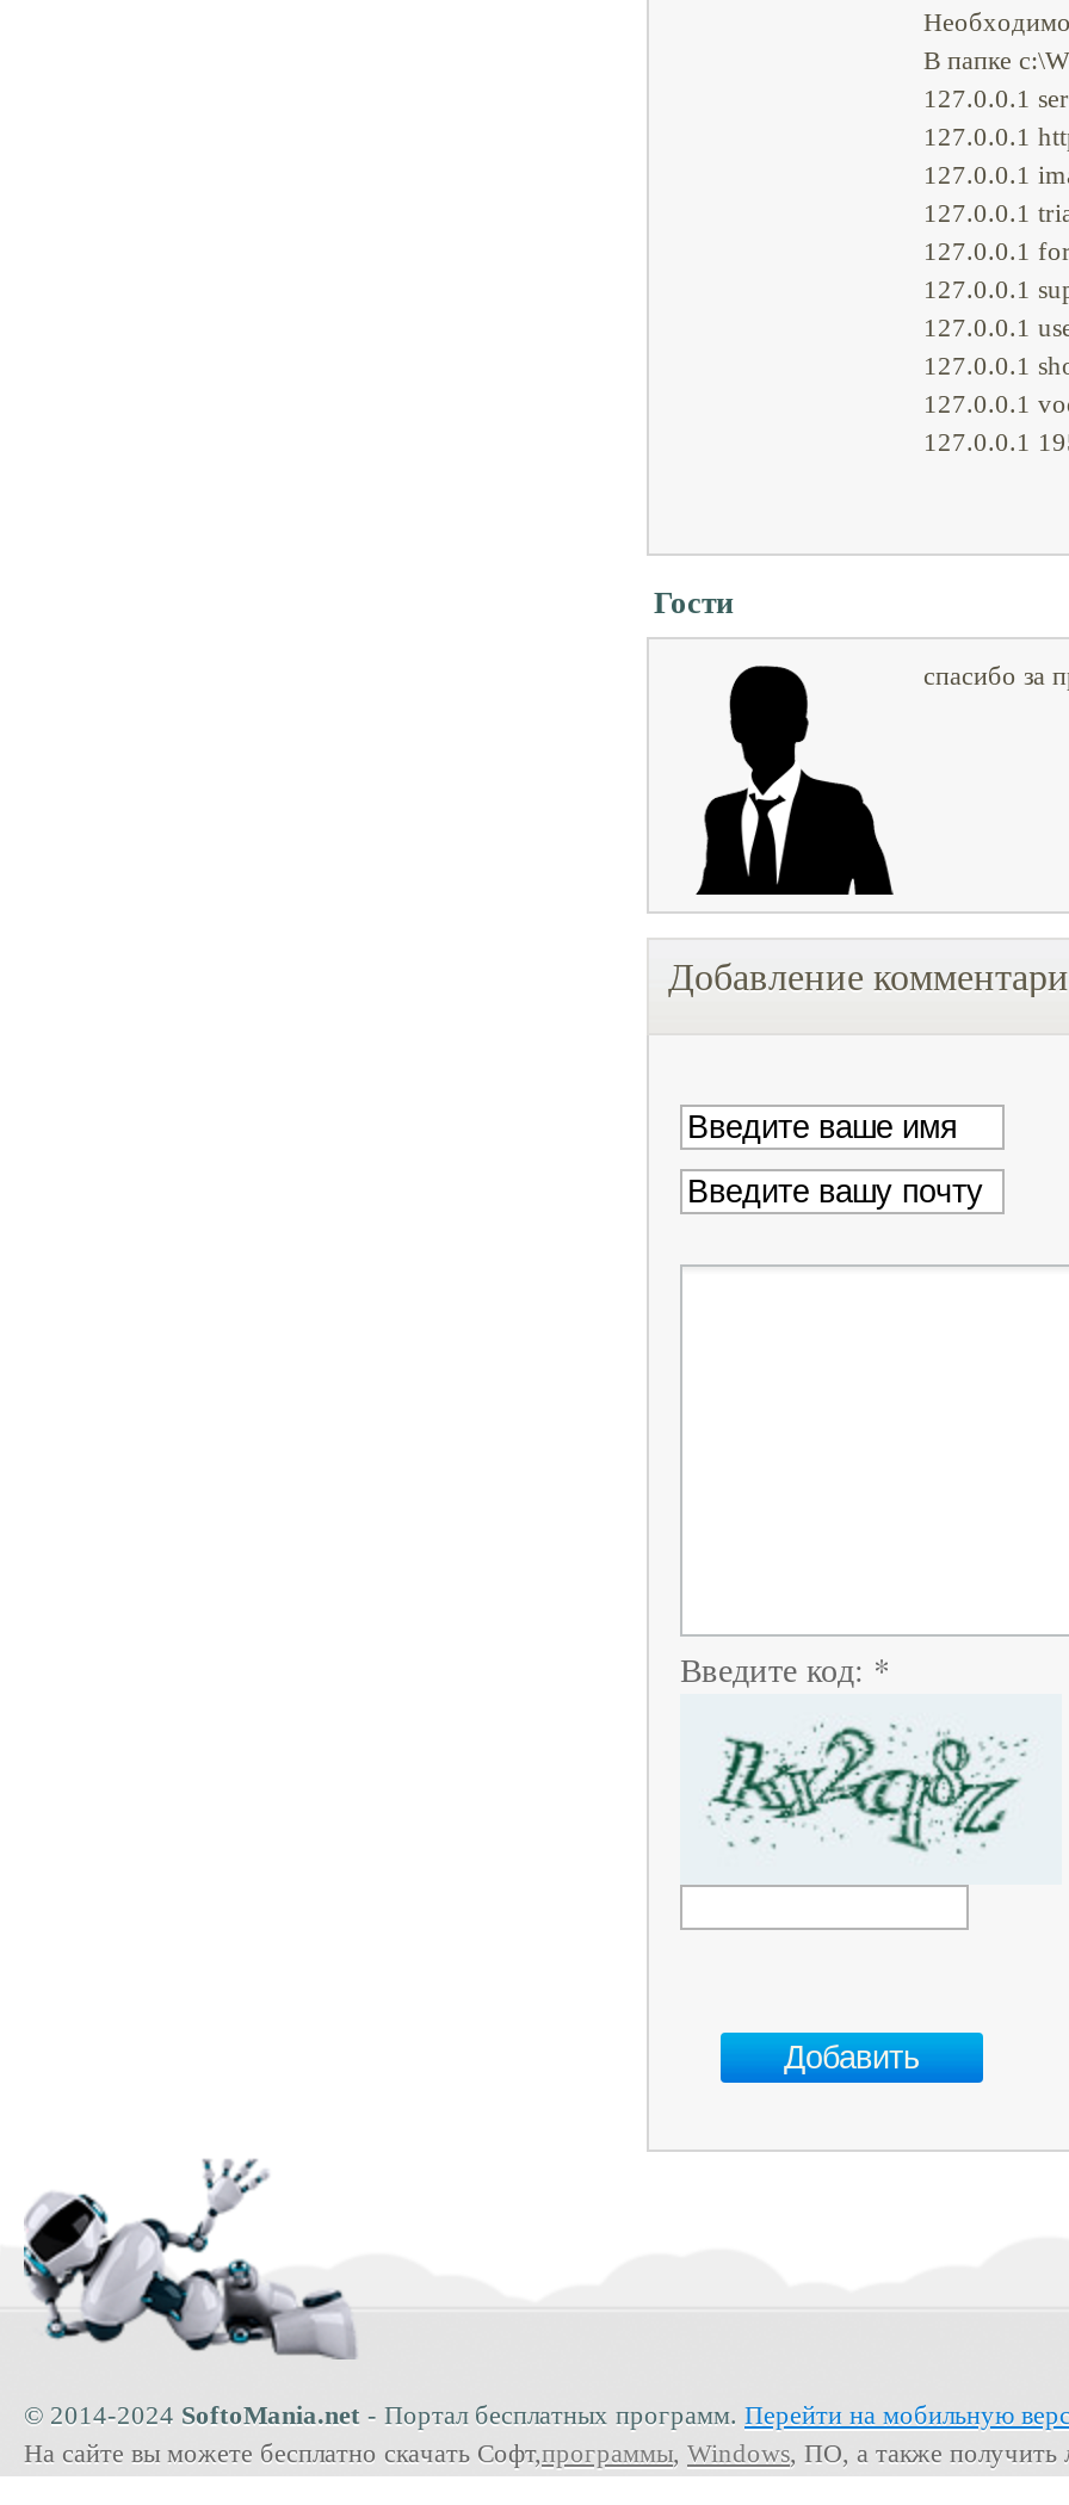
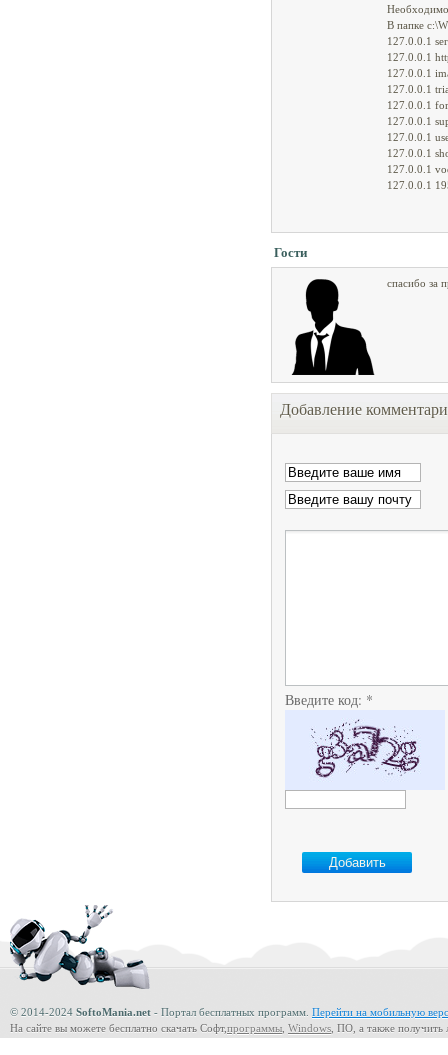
[709,1722,1028,1854] [image] -> [299,719,426,778] [image]

